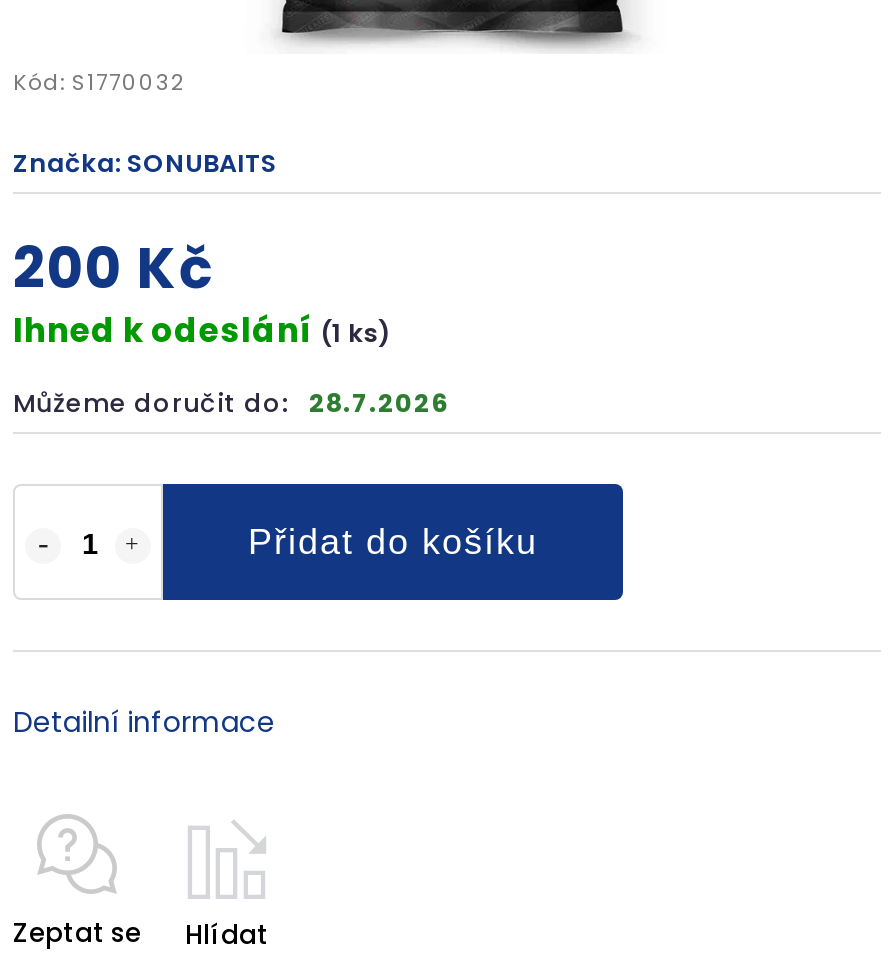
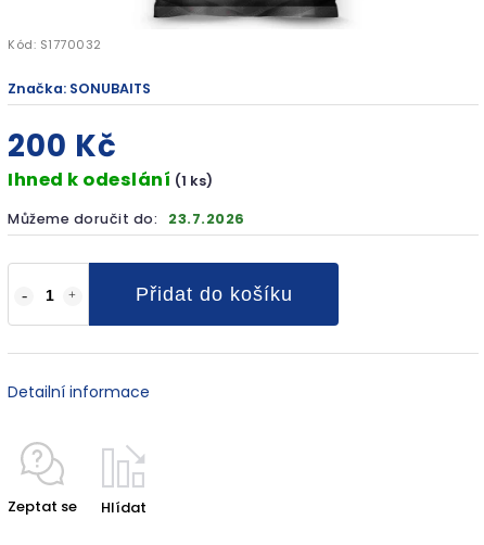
[13,385,450,419] Můžeme doručit do: 28.7.2026 -> [8,209,245,227] Můžeme doručit do: 23.7.2026

